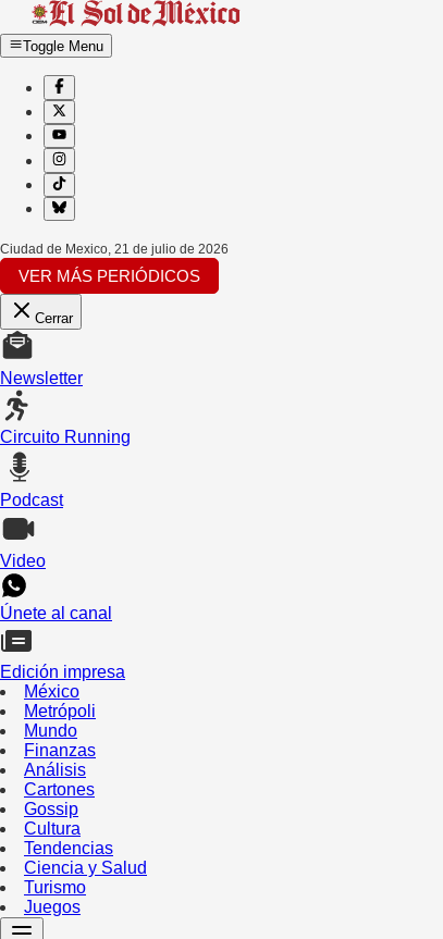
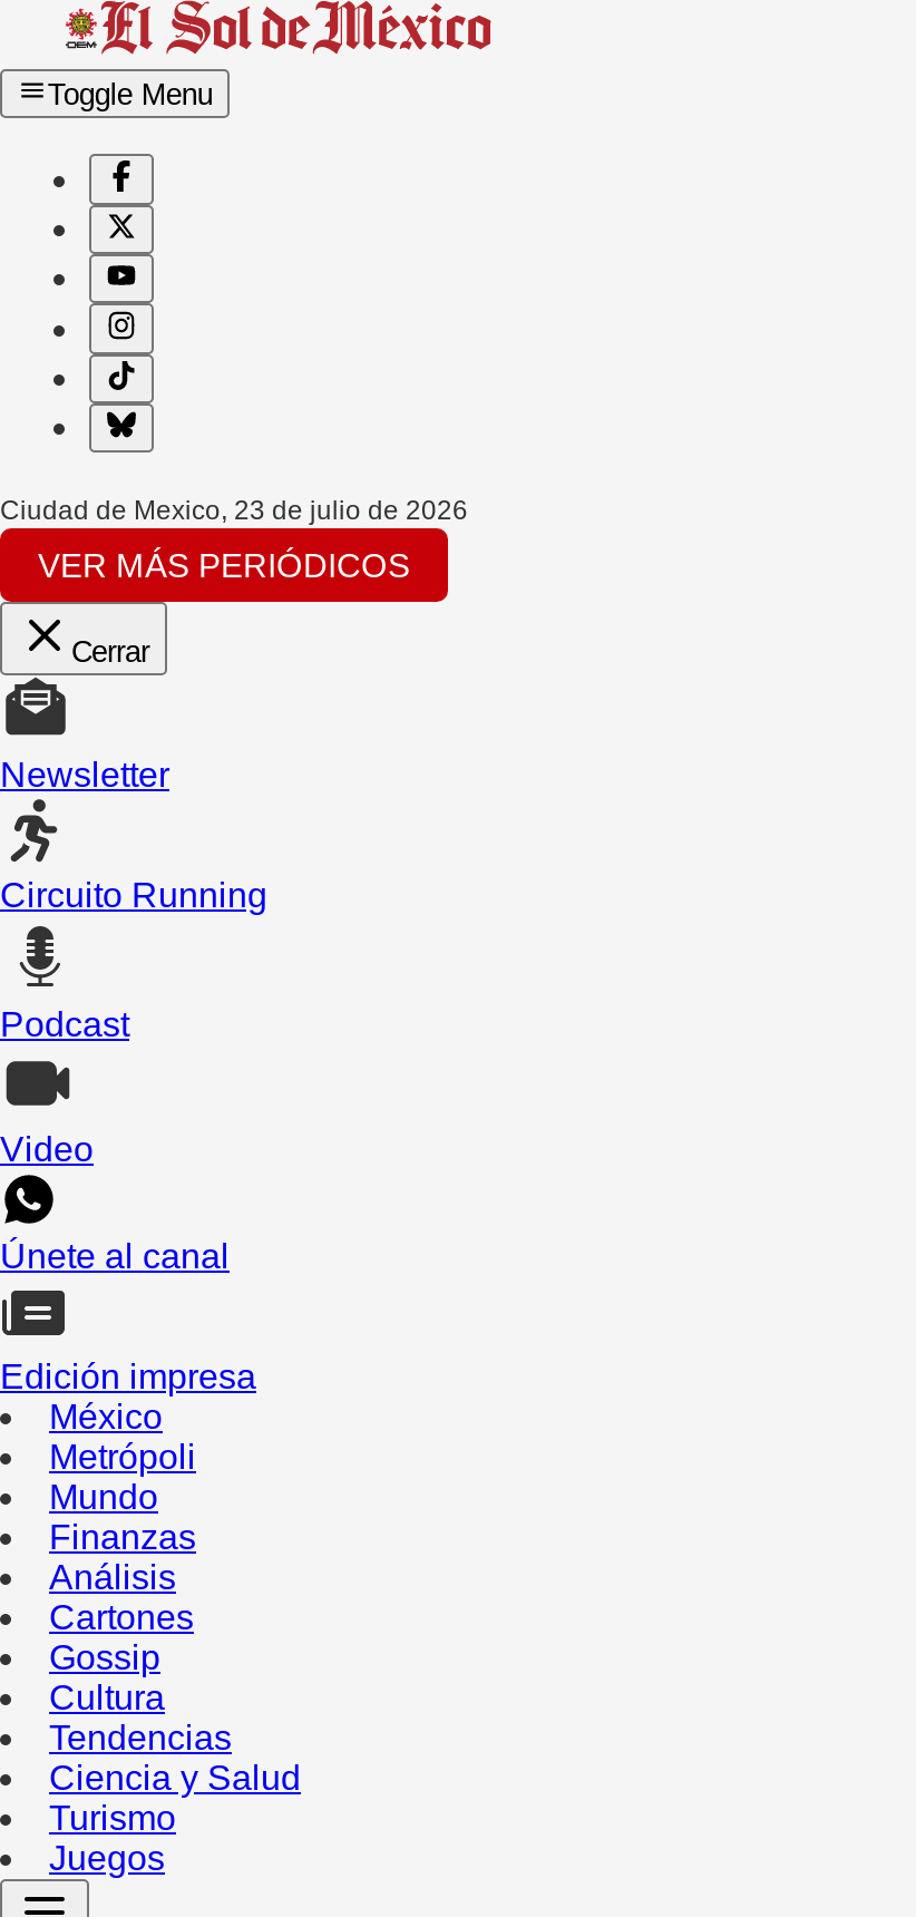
[0,242,229,257] Ciudad de Mexico, 21 de julio de 2026 -> [0,496,468,527] Ciudad de Mexico, 23 de julio de 2026

